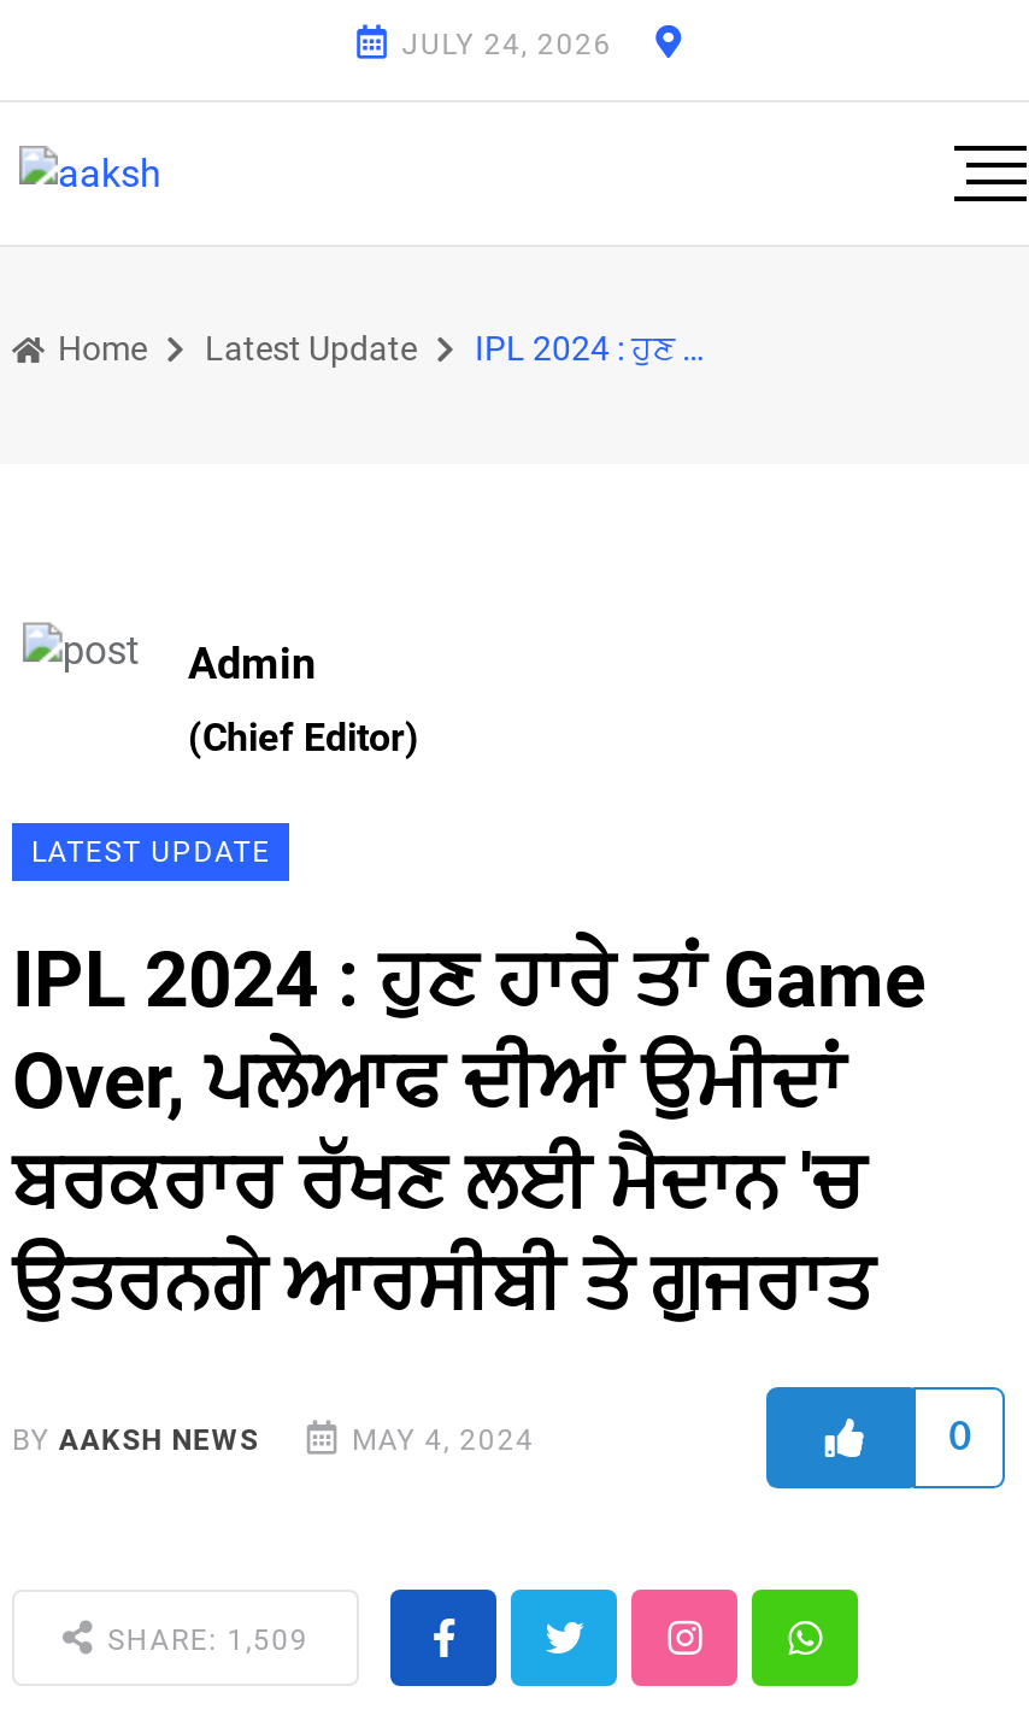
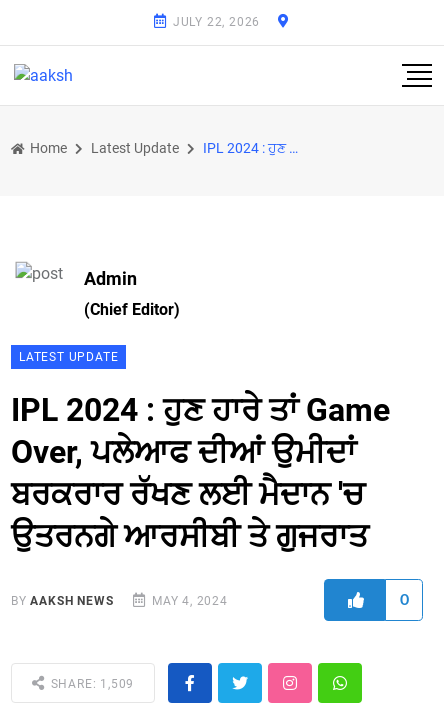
[402,28,612,61] JULY 24, 2026 -> [173,15,260,29] JULY 22, 2026

